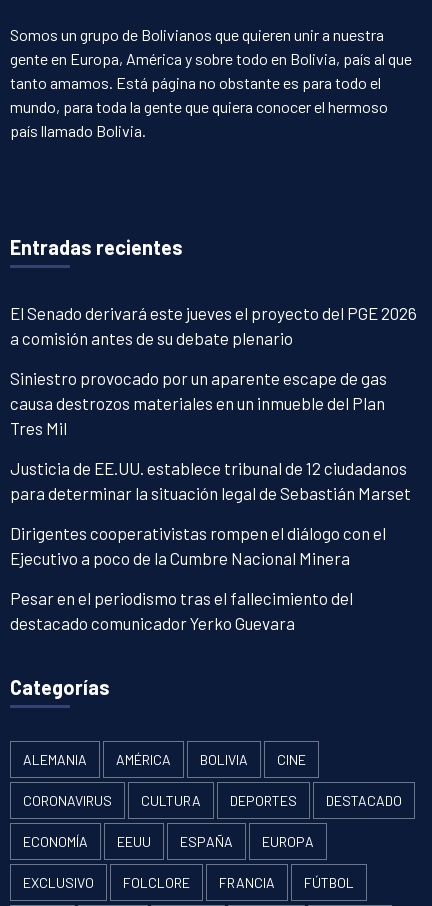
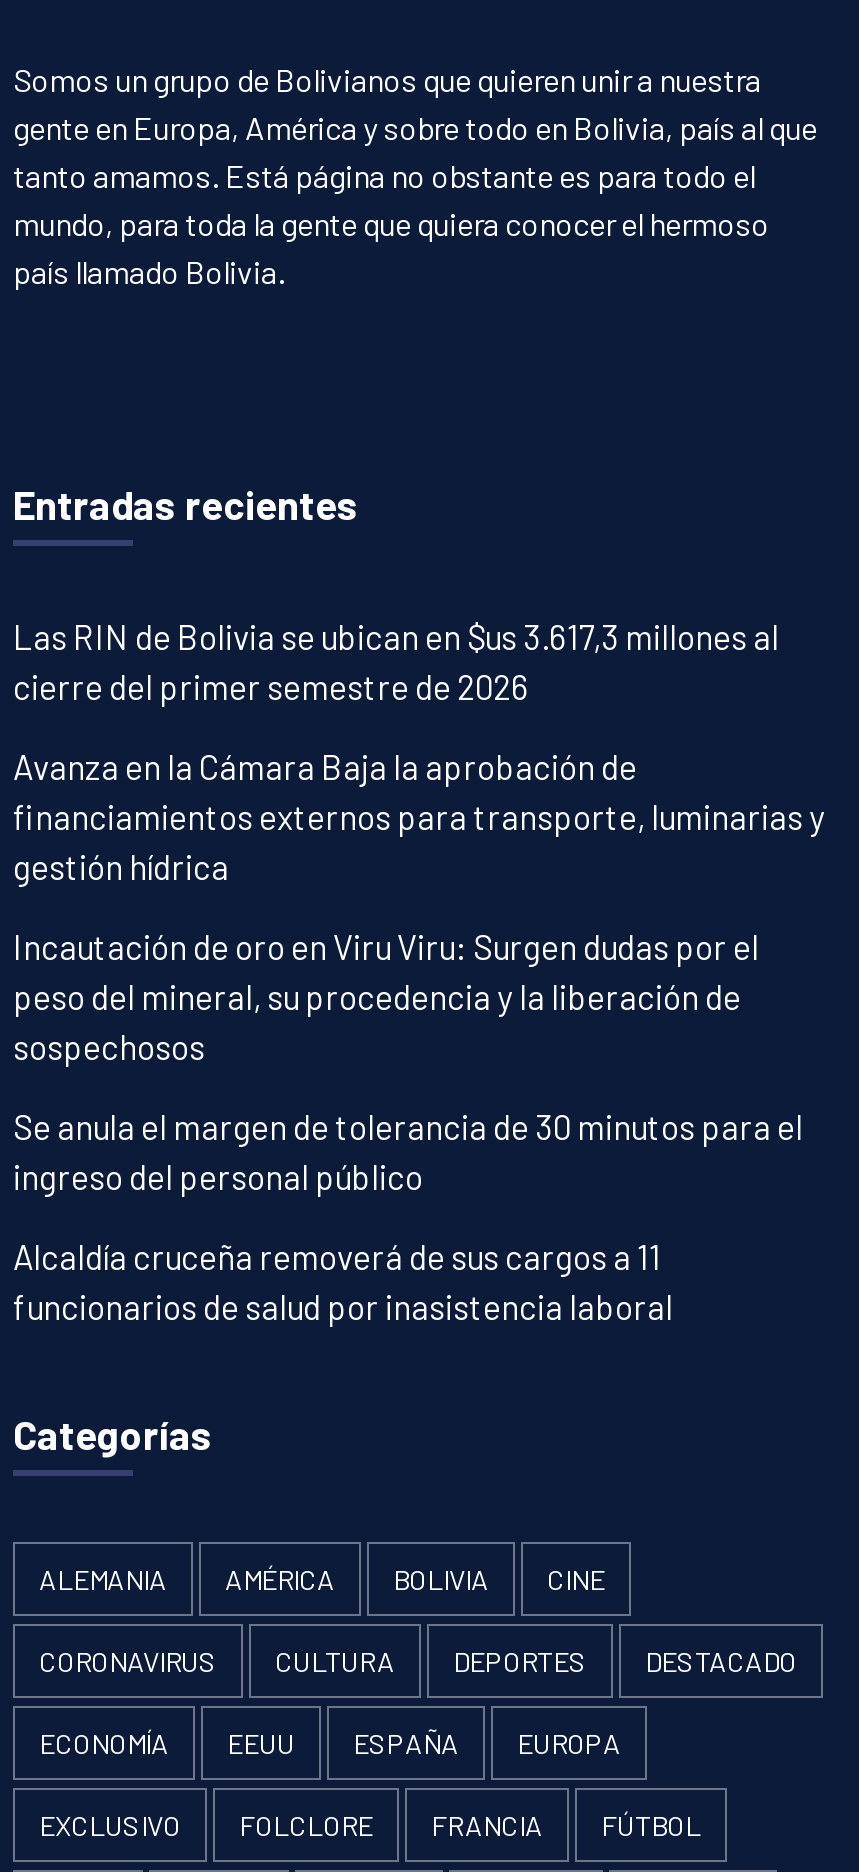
[10,303,417,348] El Senado derivará este jueves el proyecto del PGE 2026 | a comisión antes de su debate plenario -> [13,615,779,705] Las RIN de Bolivia se ubican en $us 3.617,3 millones al | cierre del primer semestre de 2026
[10,368,387,438] Siniestro provocado por un aparente escape de gas | causa destrozos materiales en un inmueble del Plan | Tres Mil -> [13,745,825,885] Avanza en la Cámara Baja la aprobación de | financiamientos externos para transporte, luminarias y | gestión hídrica
[10,458,411,503] Justicia de EE.UU. establece tribunal de 12 ciudadanos | para determinar la situación legal de Sebastián Marset -> [13,925,759,1065] Incautación de oro en Viru Viru: Surgen dudas por el | peso del mineral, su procedencia y la liberación de | sospechosos
[10,523,386,568] Dirigentes cooperativistas rompen el diálogo con el | Ejecutivo a poco de la Cumbre Nacional Minera -> [13,1105,803,1195] Se anula el margen de tolerancia de 30 minutos para el | ingreso del personal público
[10,588,353,633] Pesar en el periodismo tras el fallecimiento del | destacado comunicador Yerko Guevara -> [13,1235,673,1325] Alcaldía cruceña removerá de sus cargos a 11 | funcionarios de salud por inasistencia laboral

